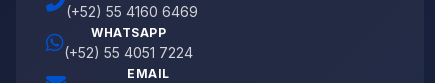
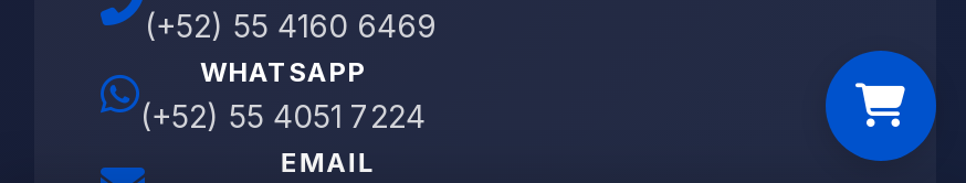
none -> [823,49,938,163] [image]

